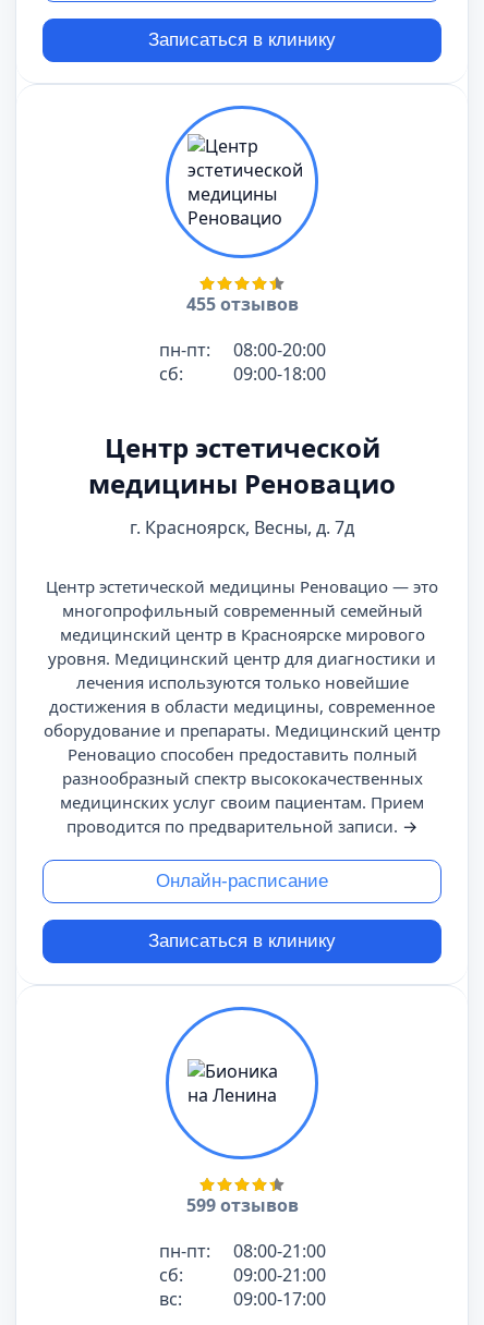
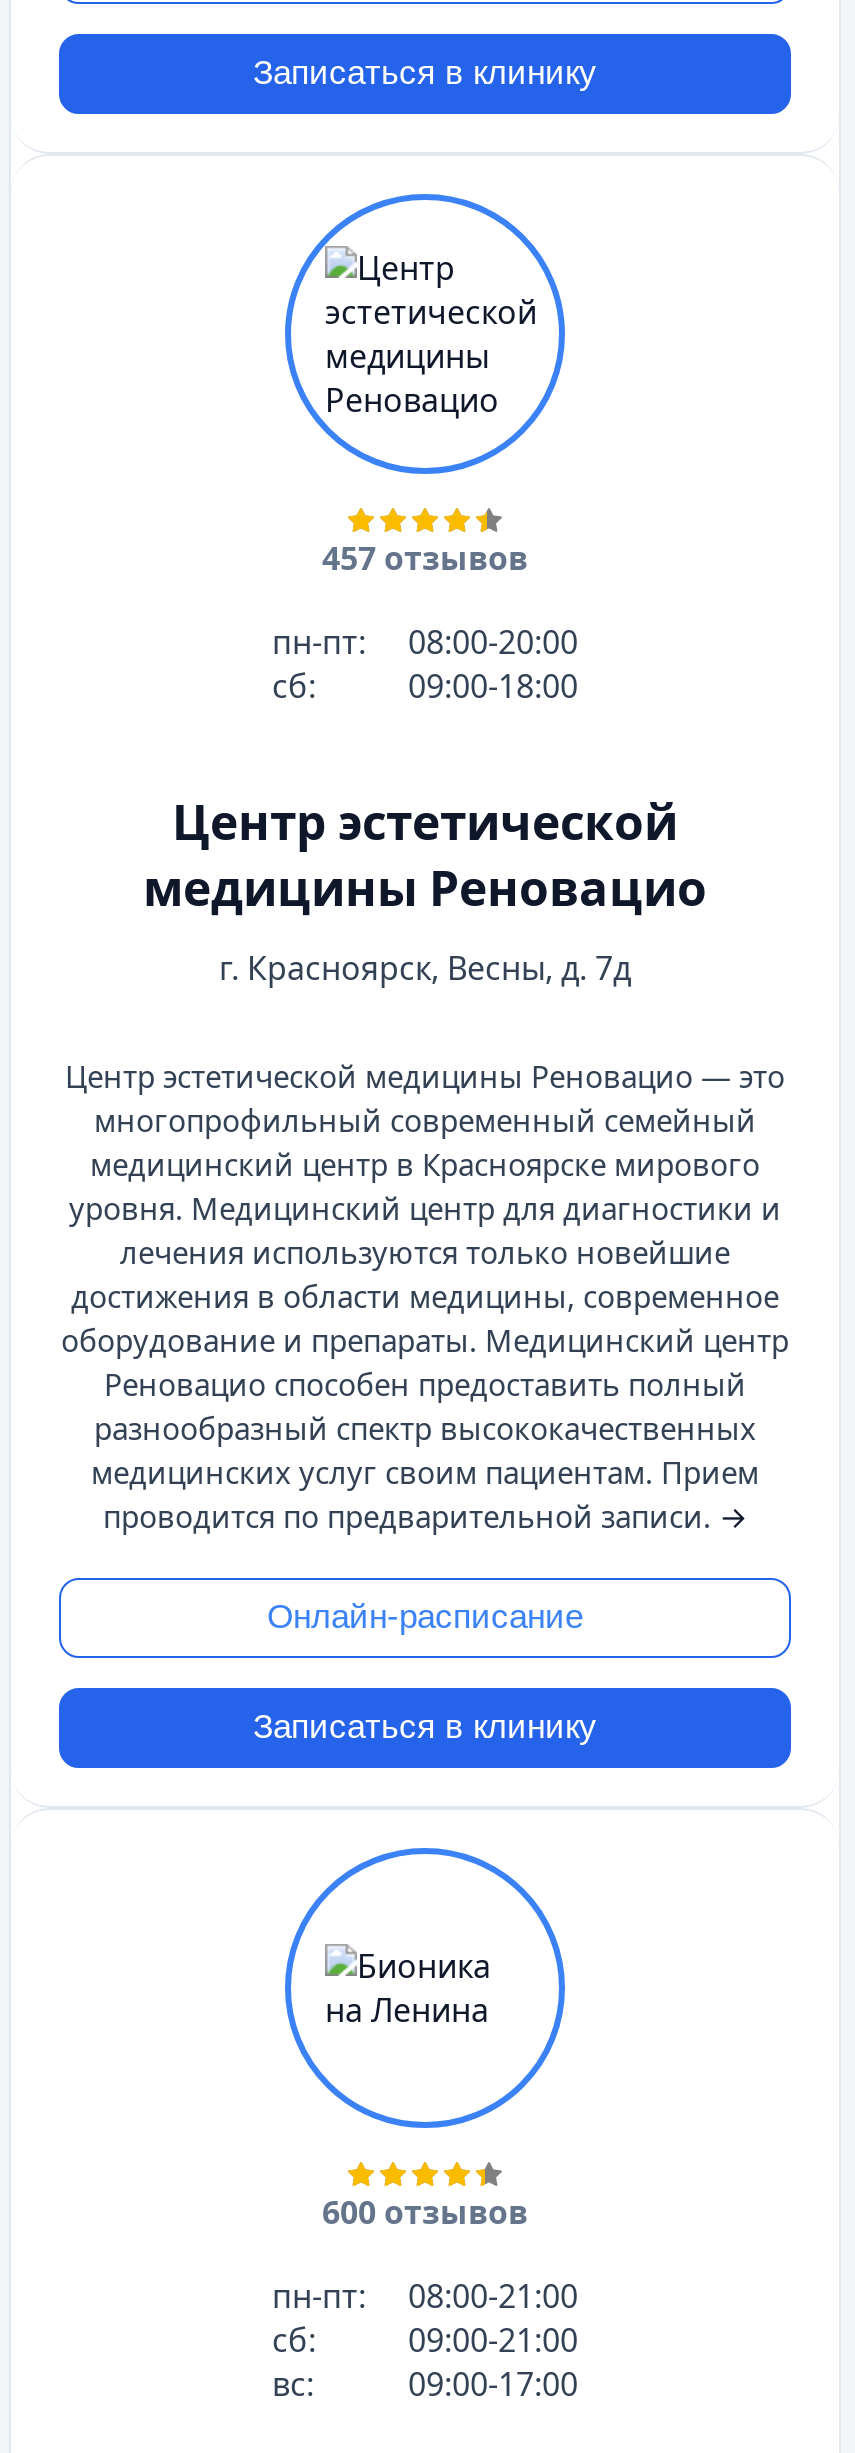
[186,292,298,316] 455 отзывов -> [322,536,528,580] 457 отзывов
[186,1193,298,1217] 599 отзывов -> [322,2190,528,2234] 600 отзывов

